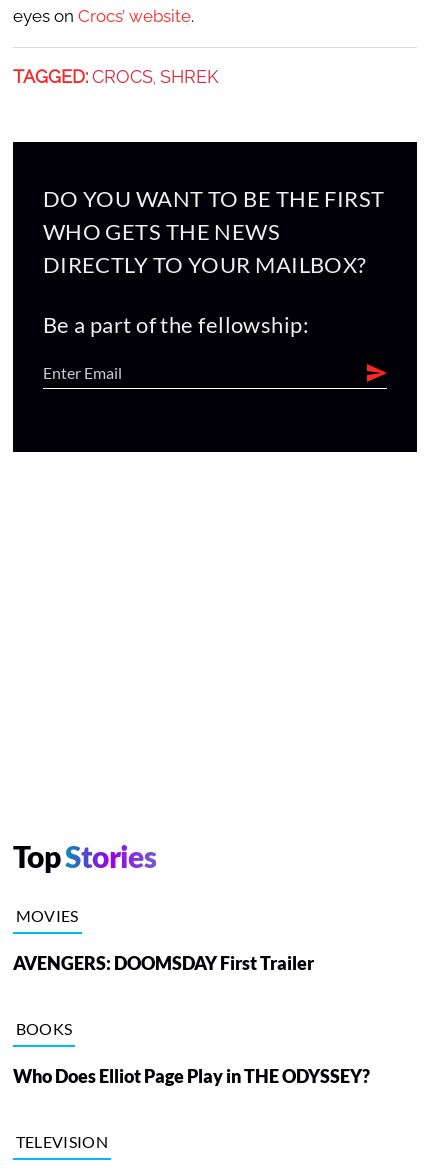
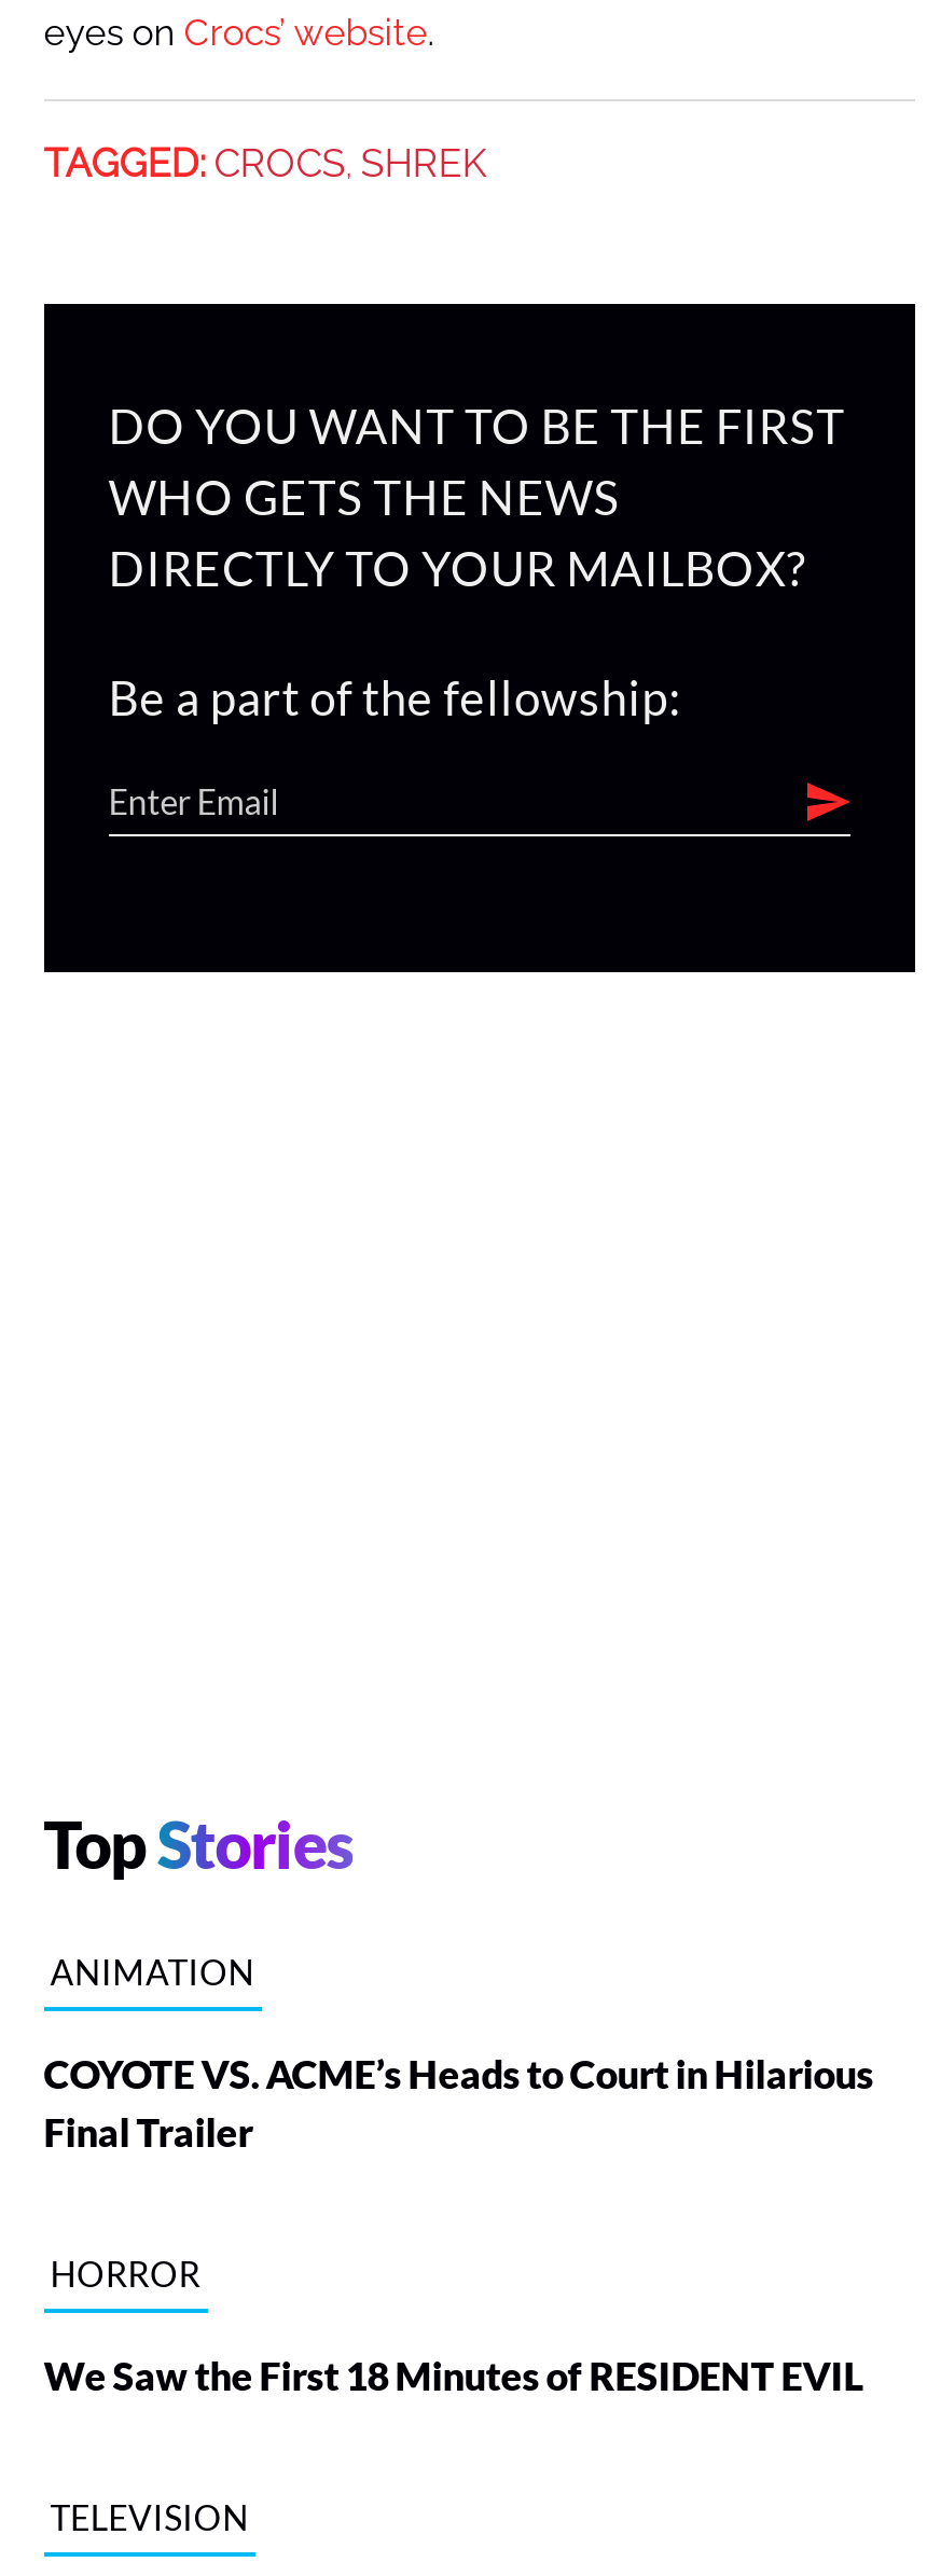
[16,906,79,925] MOVIES -> [50,1952,255,1993] ANIMATION
[13,952,314,974] AVENGERS: DOOMSDAY First Trailer -> [44,2051,874,2157] COYOTE VS. ACME’s Heads to Court in Hilarious | Final Trailer
[16,1019,72,1038] BOOKS -> [50,2254,201,2295] HORROR
[13,1065,370,1087] Who Does Elliot Page Play in THE ODYSSEY? -> [44,2353,863,2400] We Saw the First 18 Minutes of RESIDENT EVIL

